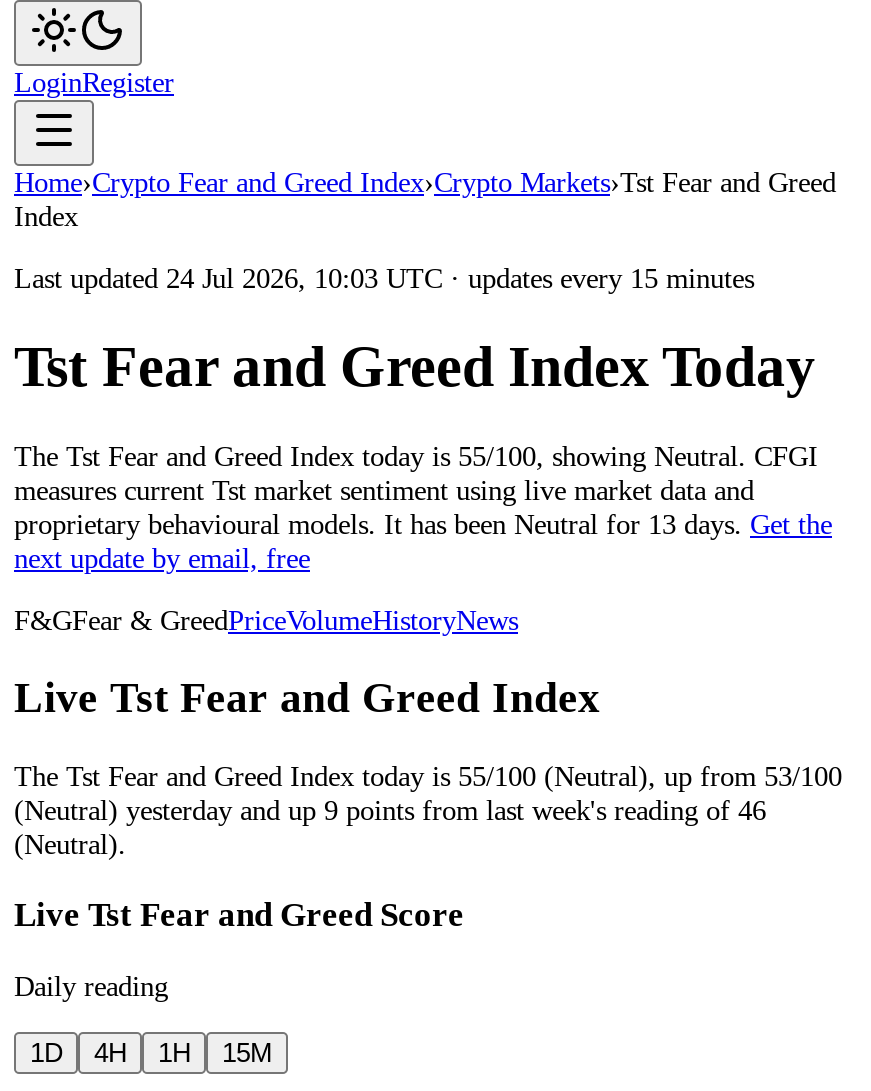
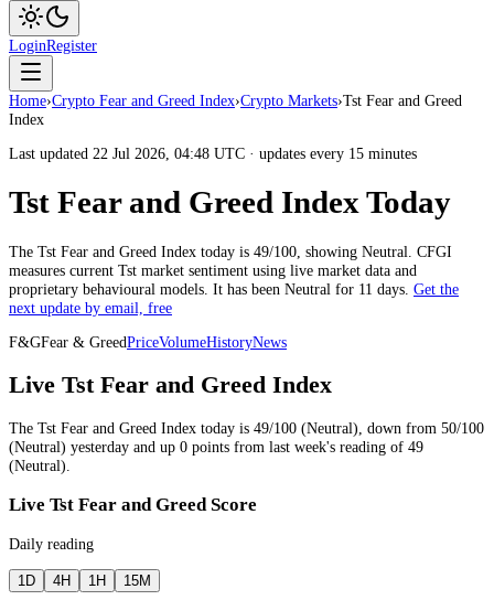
[14,262,754,294] Last updated 24 Jul 2026, 10:03 UTC · updates every 15 minutes -> [9,145,417,162] Last updated 22 Jul 2026, 04:48 UTC · updates every 15 minutes
[14,439,818,471] The Tst Fear and Greed Index today is 55/100, showing Neutral. CFGI -> [9,242,452,260] The Tst Fear and Greed Index today is 49/100, showing Neutral. CFGI
[14,507,832,539] proprietary behavioural models. It has beenNeutral for 13 days. Get the -> [9,280,459,297] proprietary behavioural models. It has beenNeutral for 11 days. Get the
[14,760,842,792] The Tst Fear and Greed Index today is 55/100 (Neutral), up from 53/100 -> [9,419,484,437] The Tst Fear and Greed Index today is 49/100 (Neutral), down from 50/100
[14,794,766,826] (Neutral) yesterday and up 9 points from last week's reading of 46 -> [9,438,423,456] (Neutral) yesterday and up 0 points from last week's reading of 49

